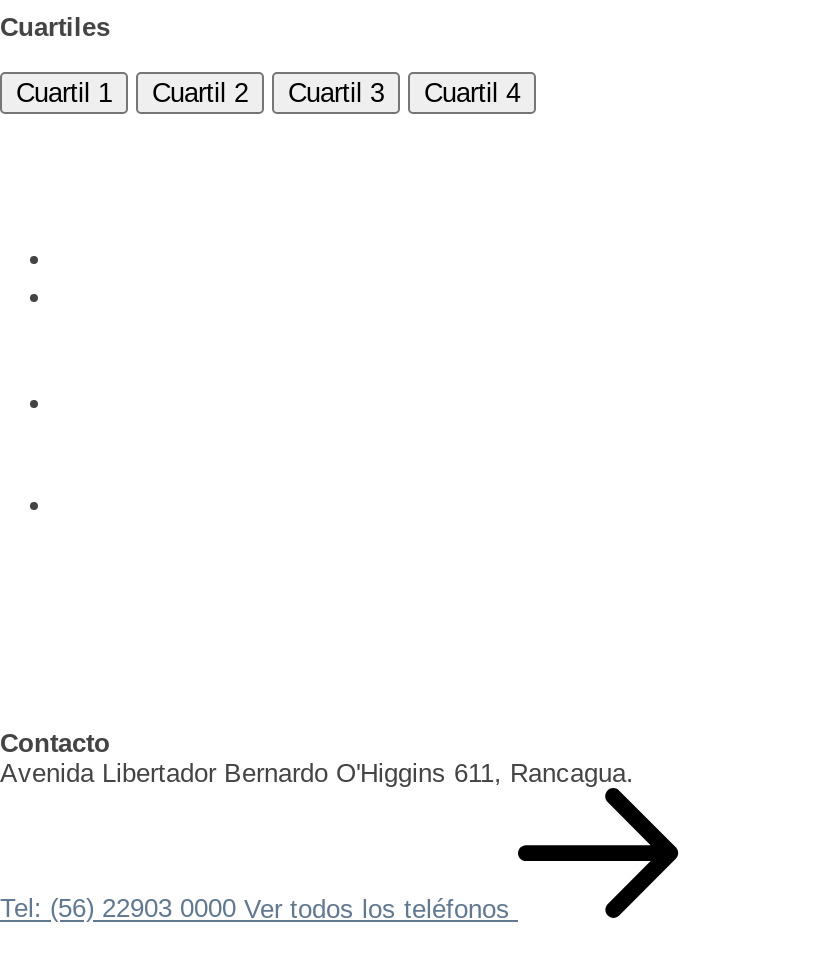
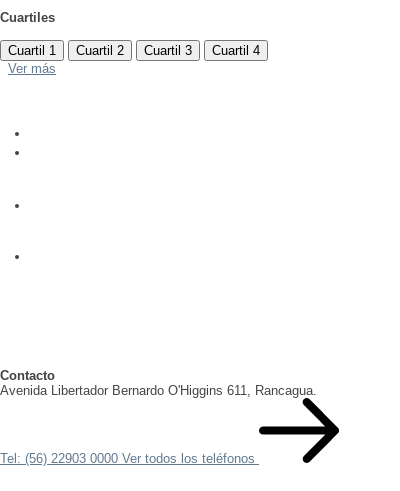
none -> [8,61,56,76] Ver más

